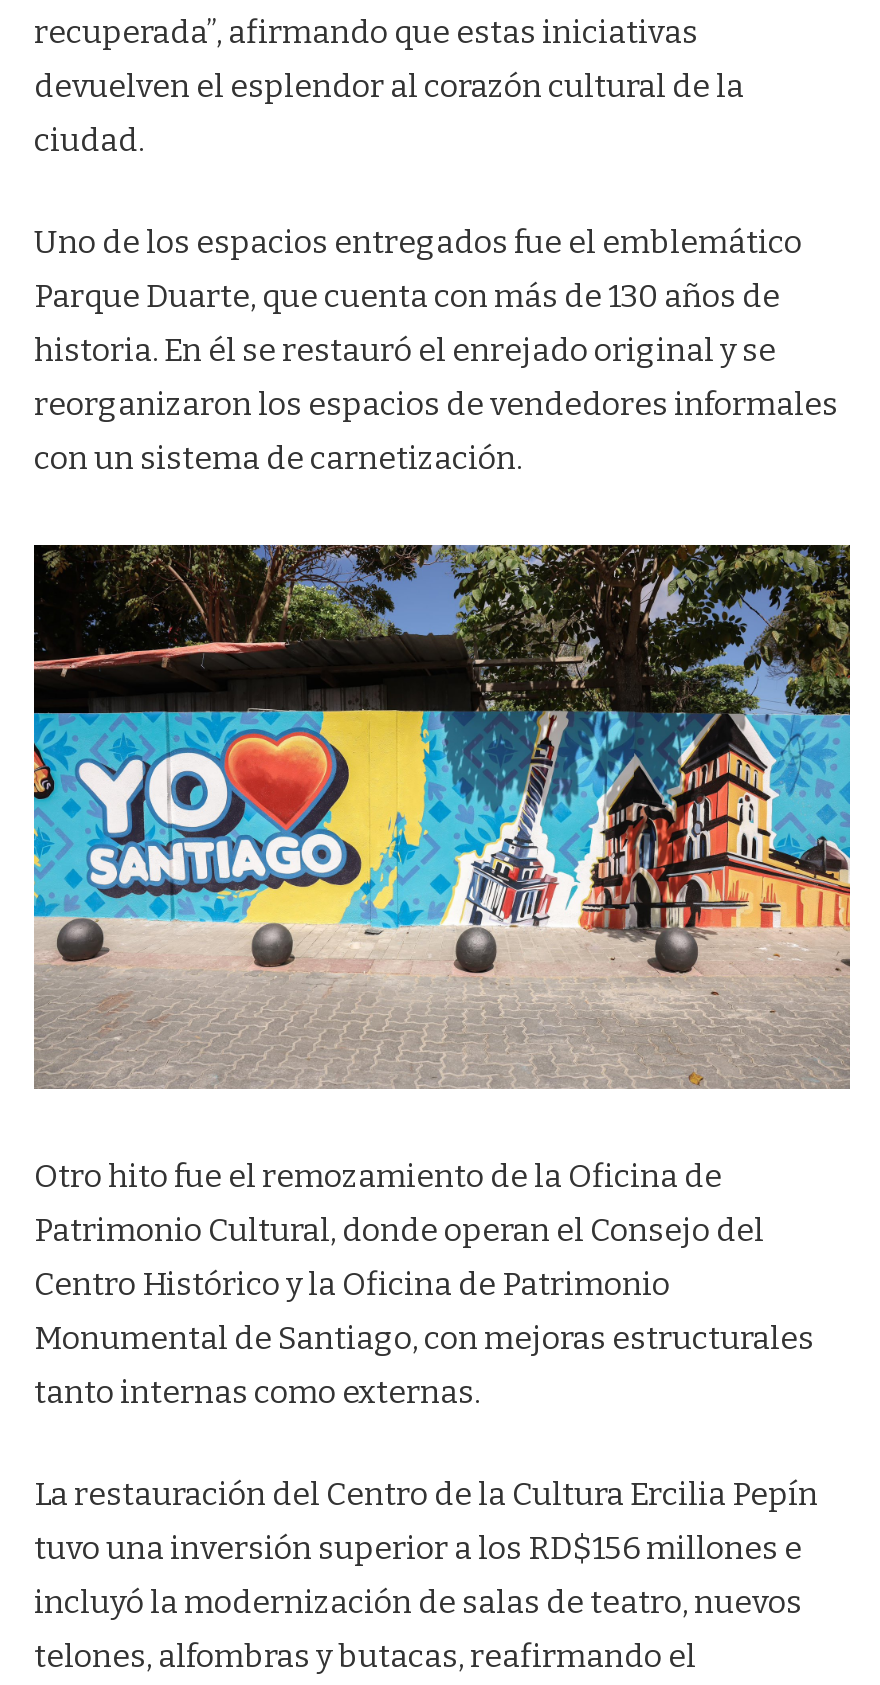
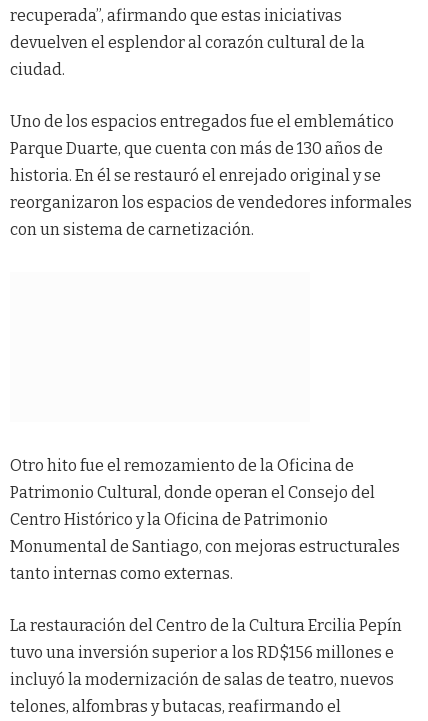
[32,542,852,1090] [image] -> none

